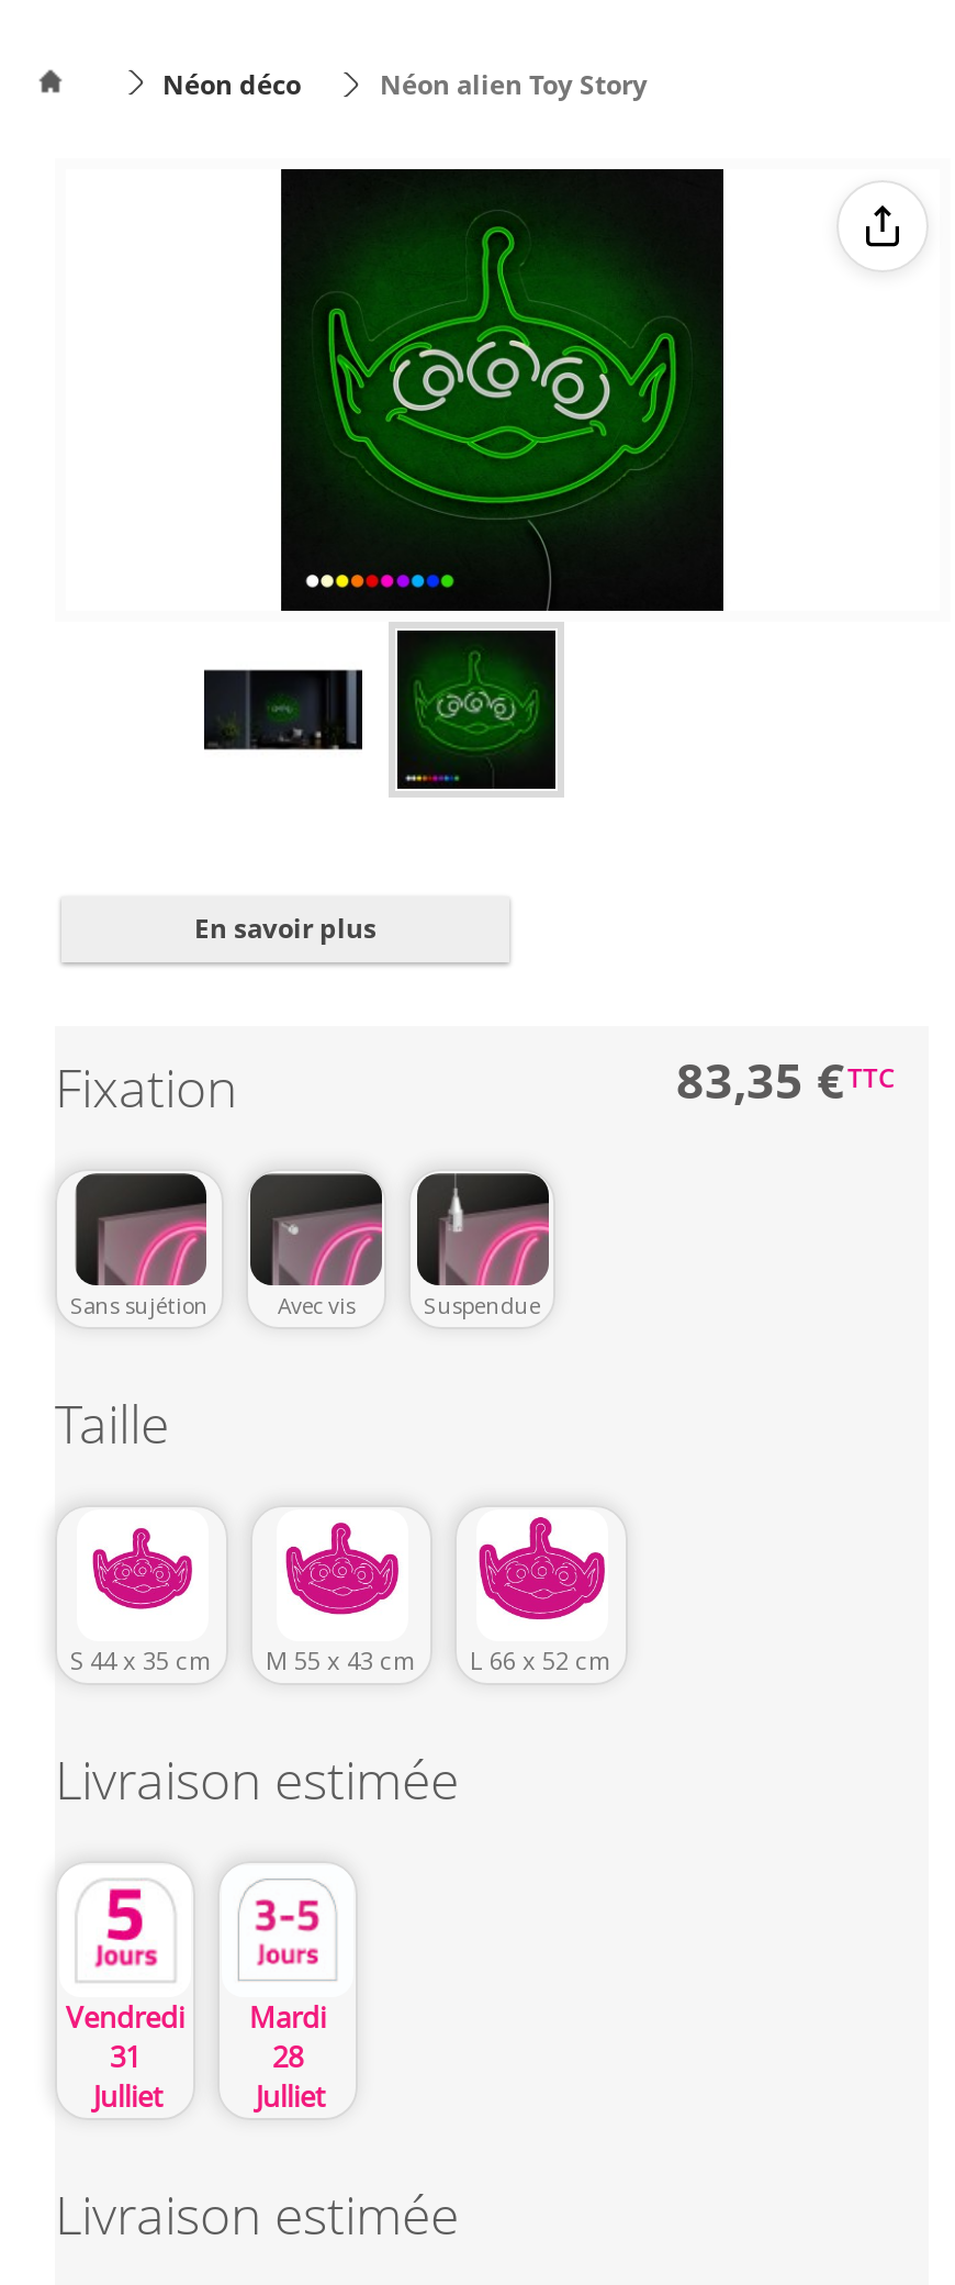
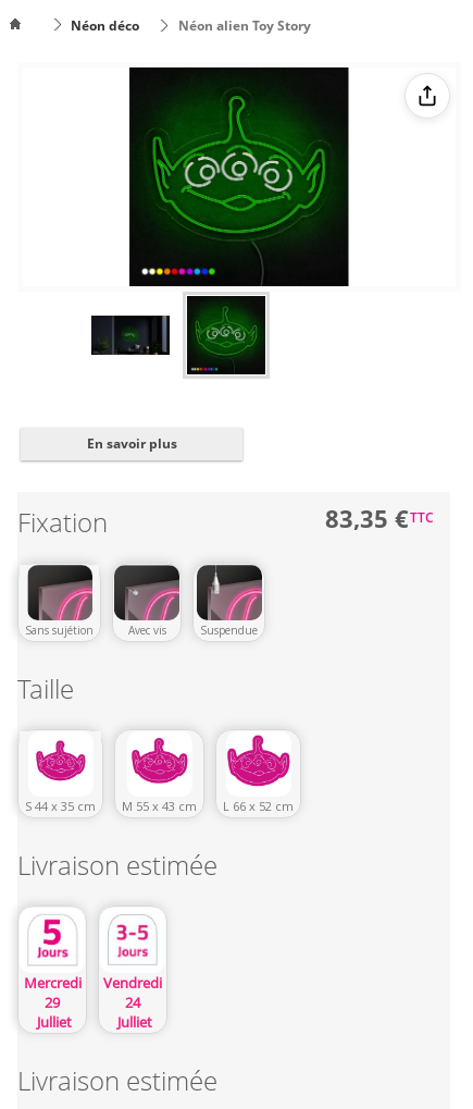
[66,1997,191,2076] Vendredi | 31 -> [23,973,84,1012] Mercredi | 29
[249,1997,333,2076] Mardi | 28 -> [103,973,165,1012] Vendredi | 24

